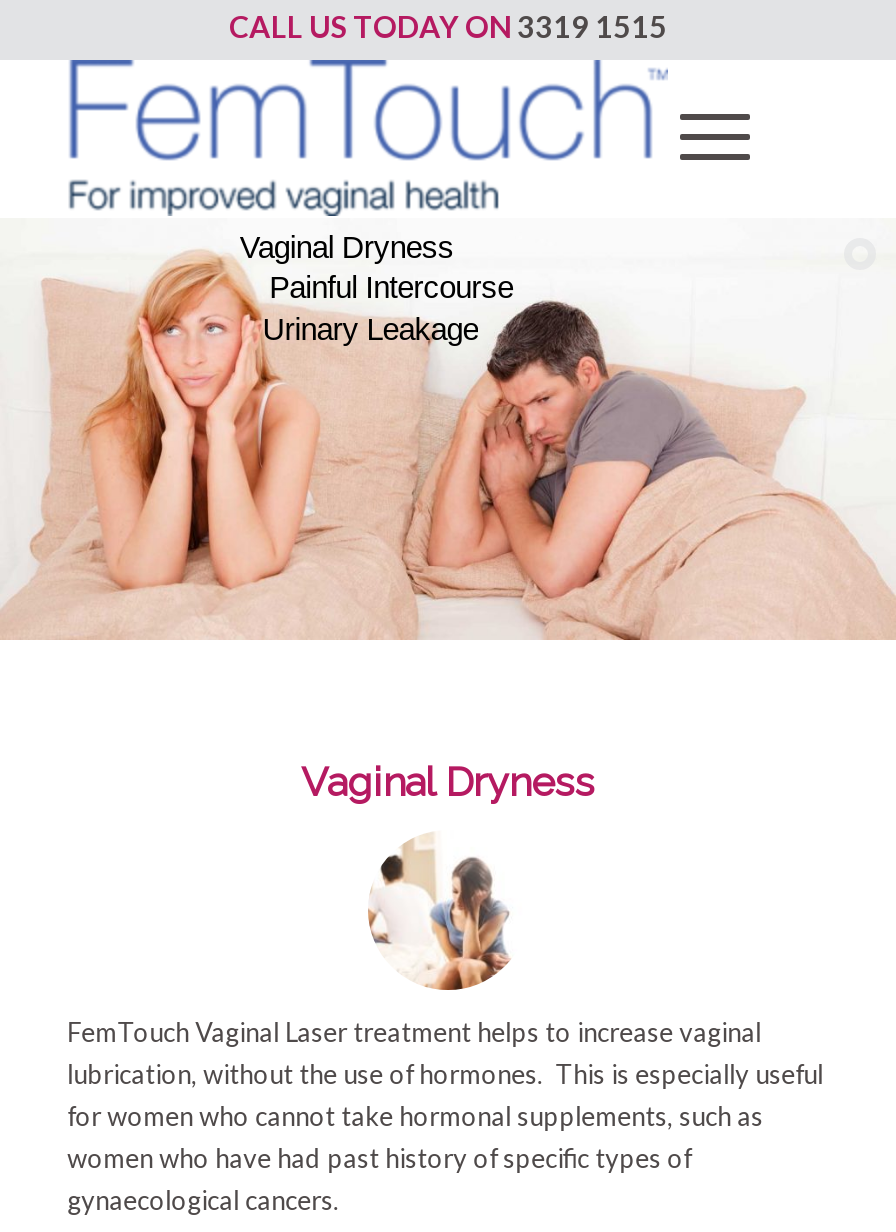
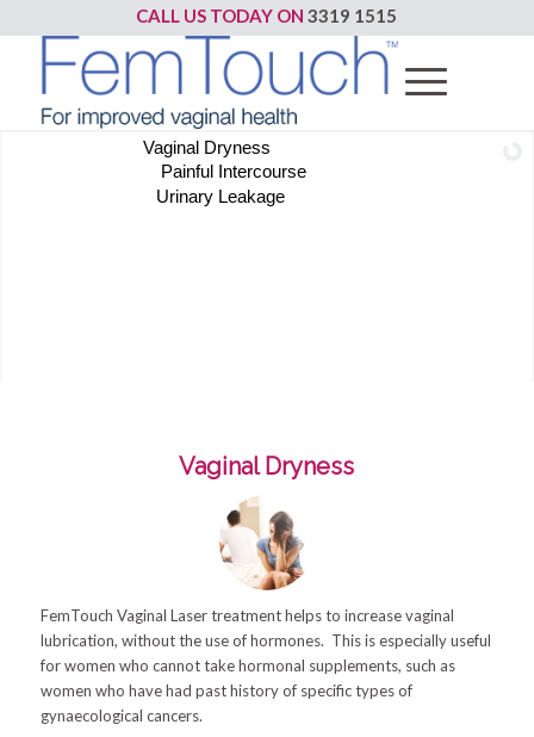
[6,248,890,642] [image] -> none

